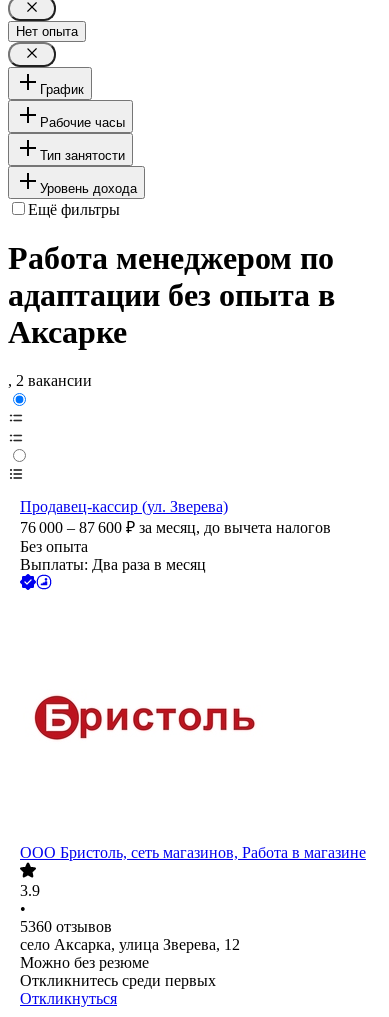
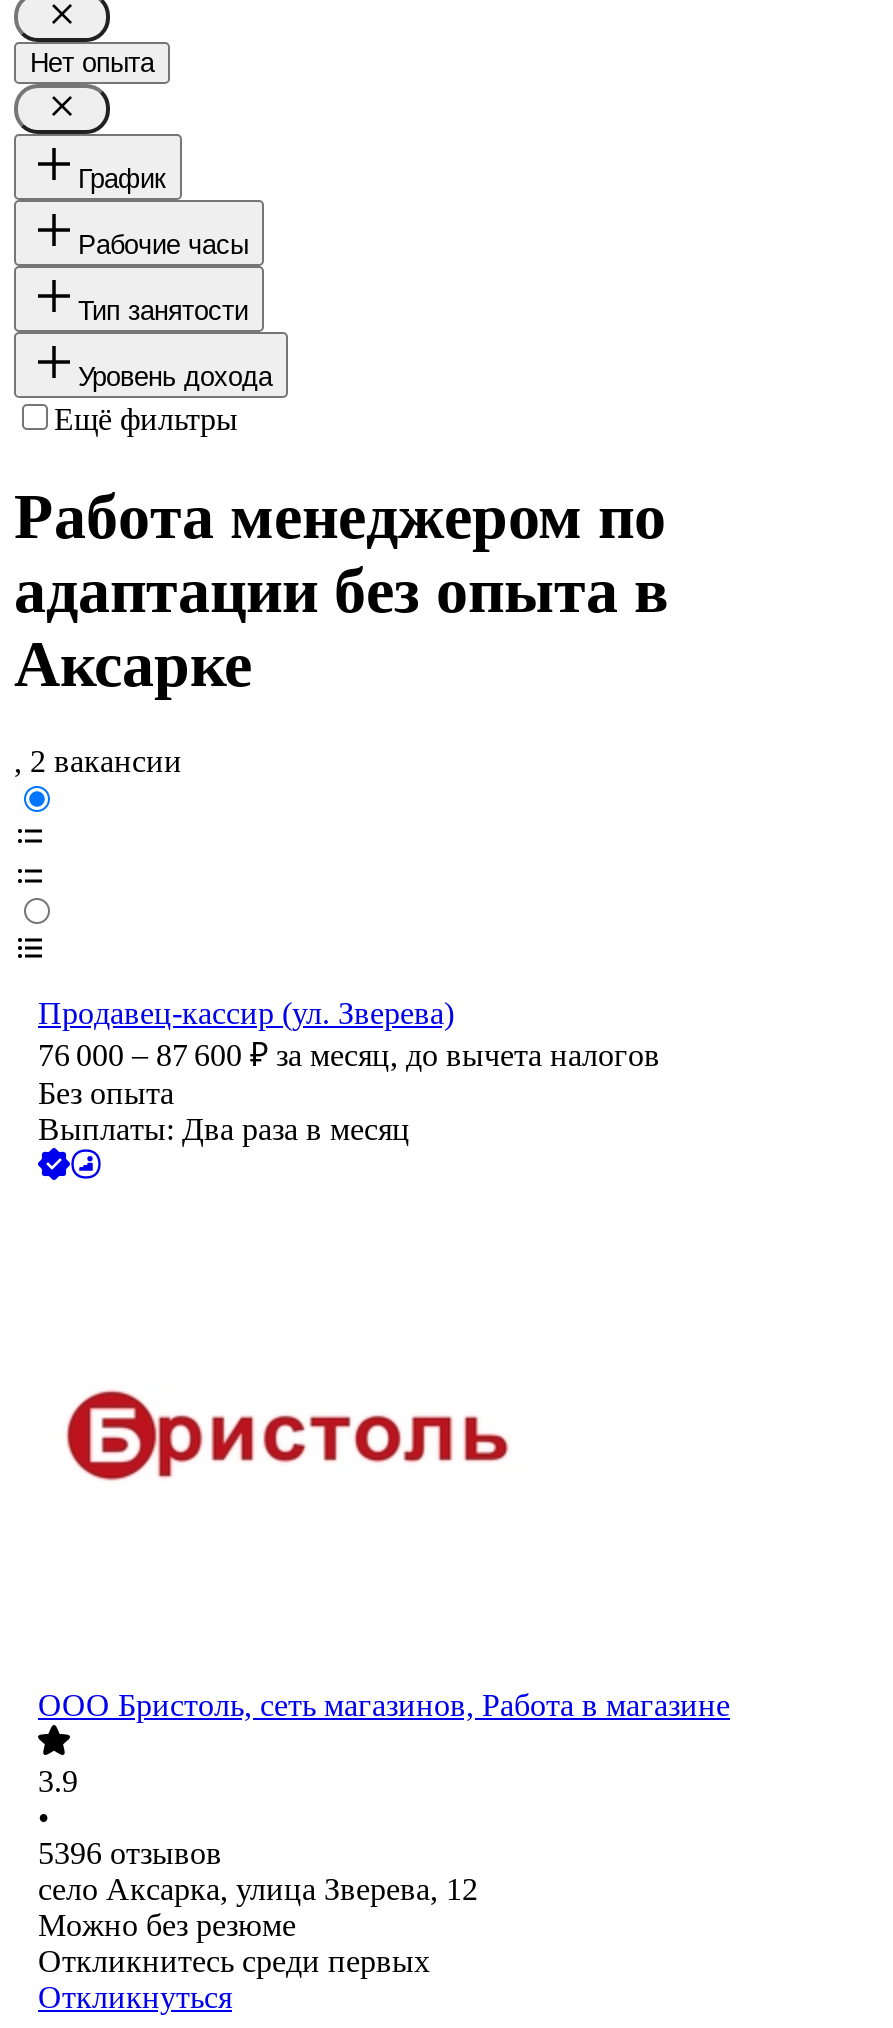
[20,918,112,935] 5360 отзывов -> [38,1837,222,1871] 5396 отзывов

